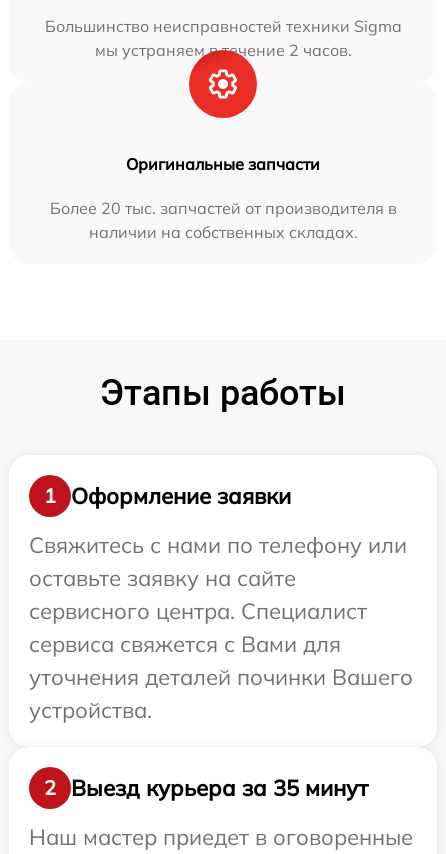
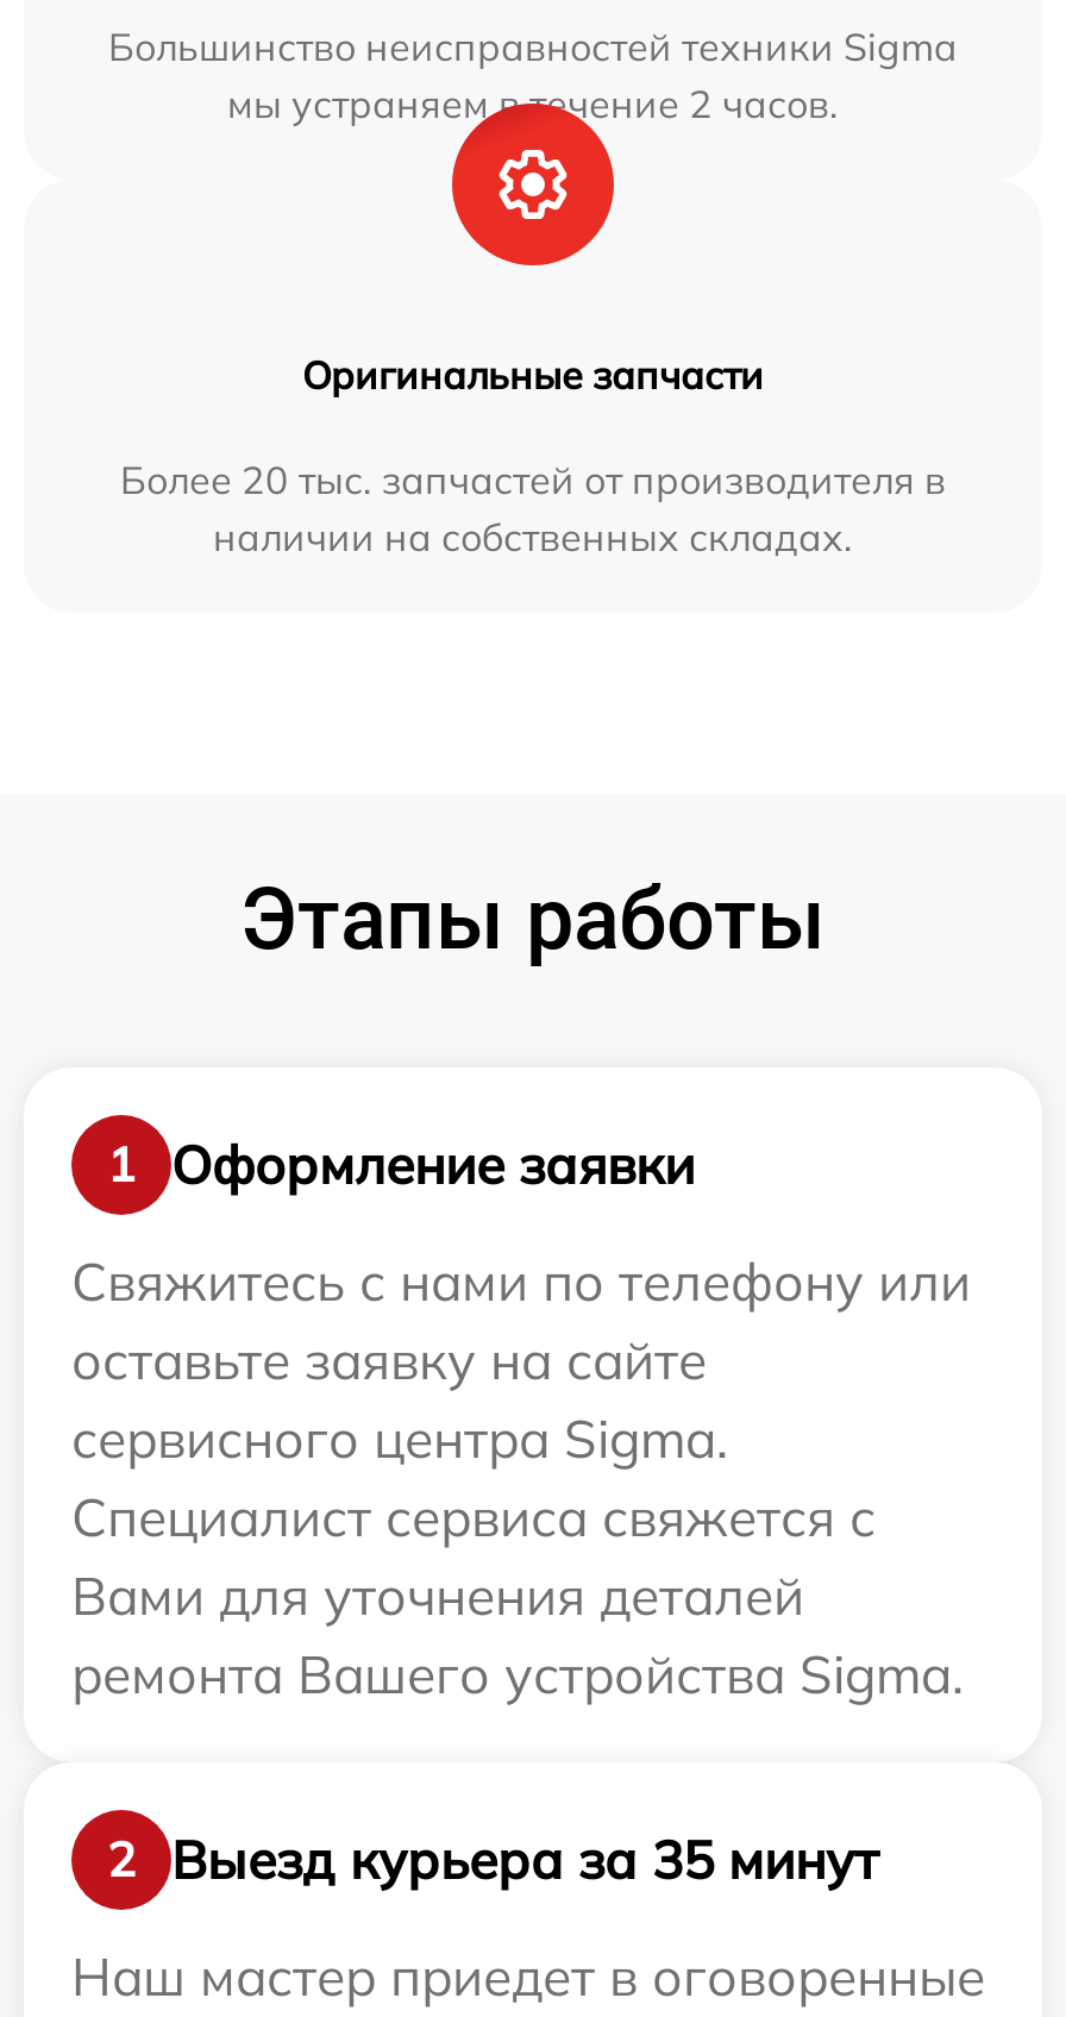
[29,597,413,724] сервисного центра. Специалист | сервиса свяжется с Вами для | уточнения деталей починки Вашего | устройства. -> [71,1406,964,1709] сервисного центра Sigma. | Специалист сервиса свяжется с | Вами для уточнения деталей | ремонта Вашего устройства Sigma.

